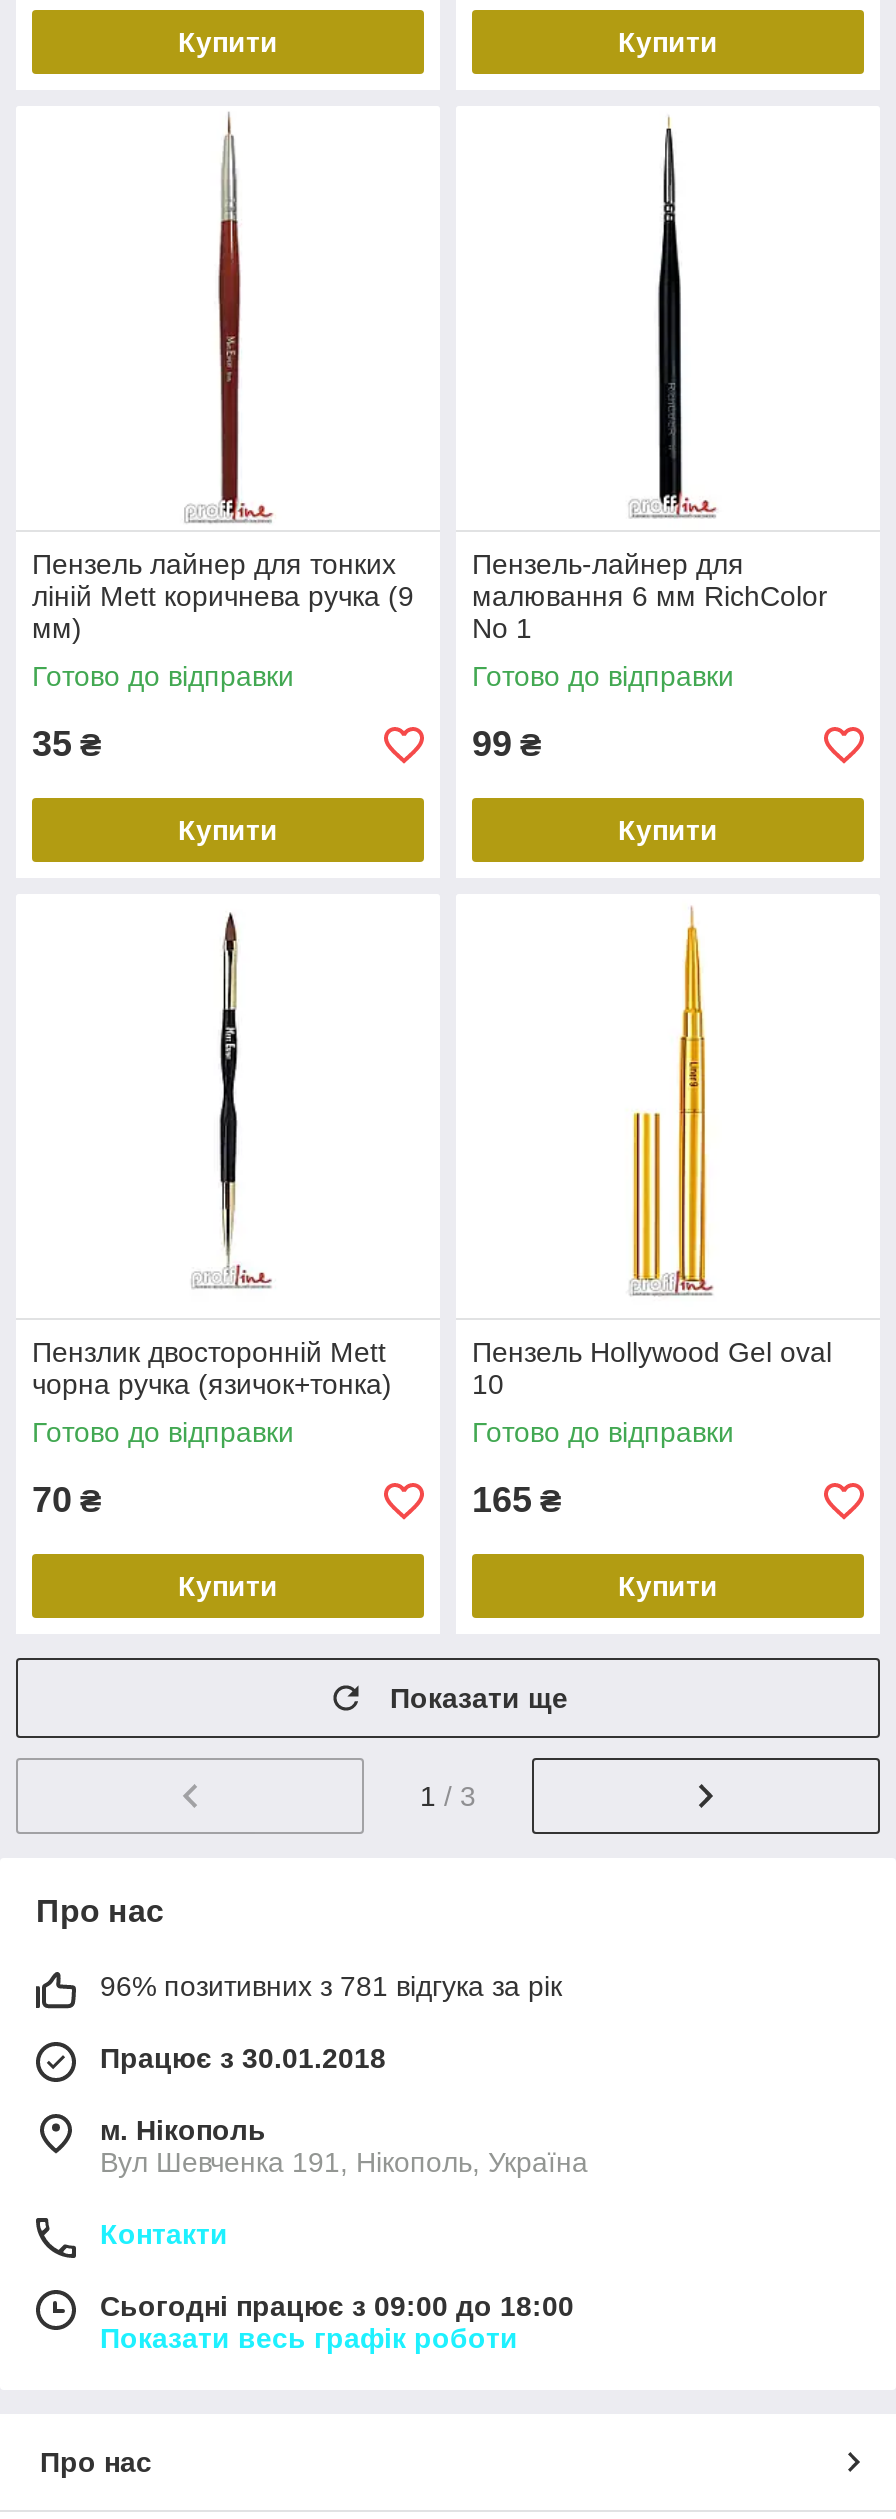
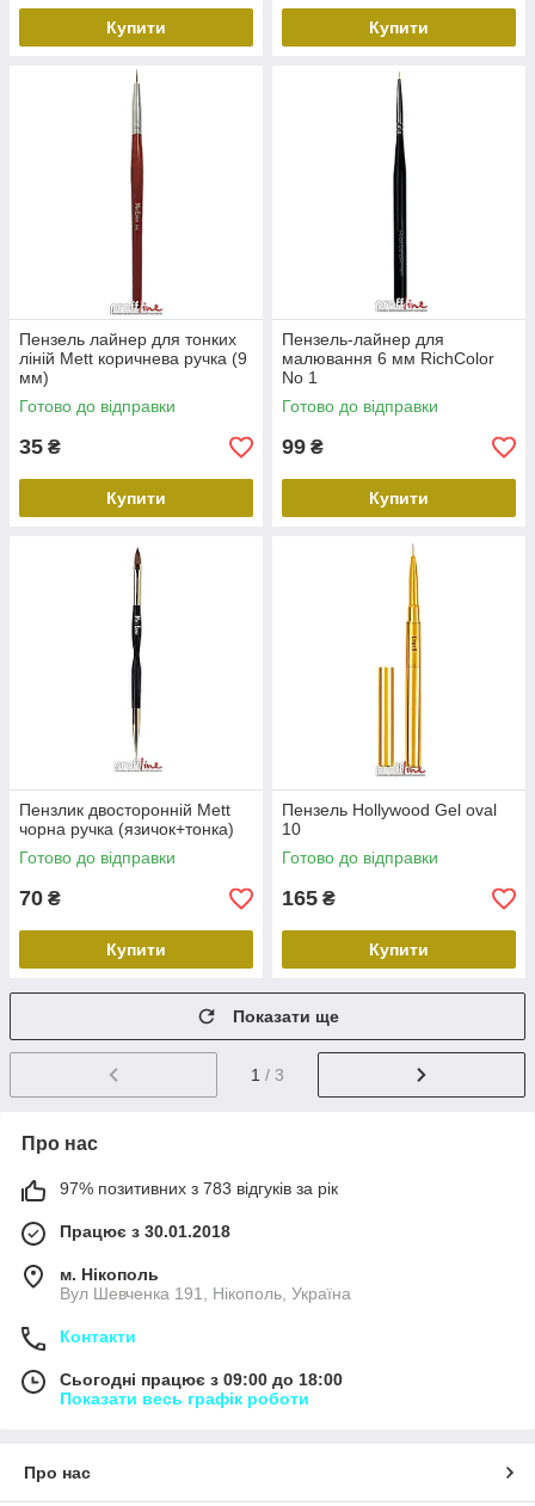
[100,1970,562,2002] 96% позитивних з 781 відгука за рік -> [60,1179,338,1198] 97% позитивних з 783 відгуків за рік

